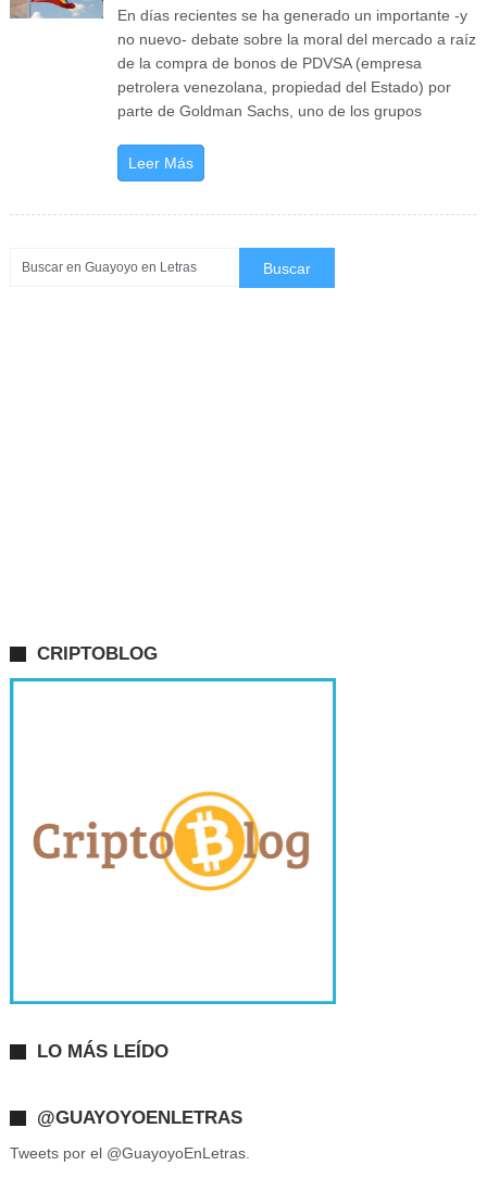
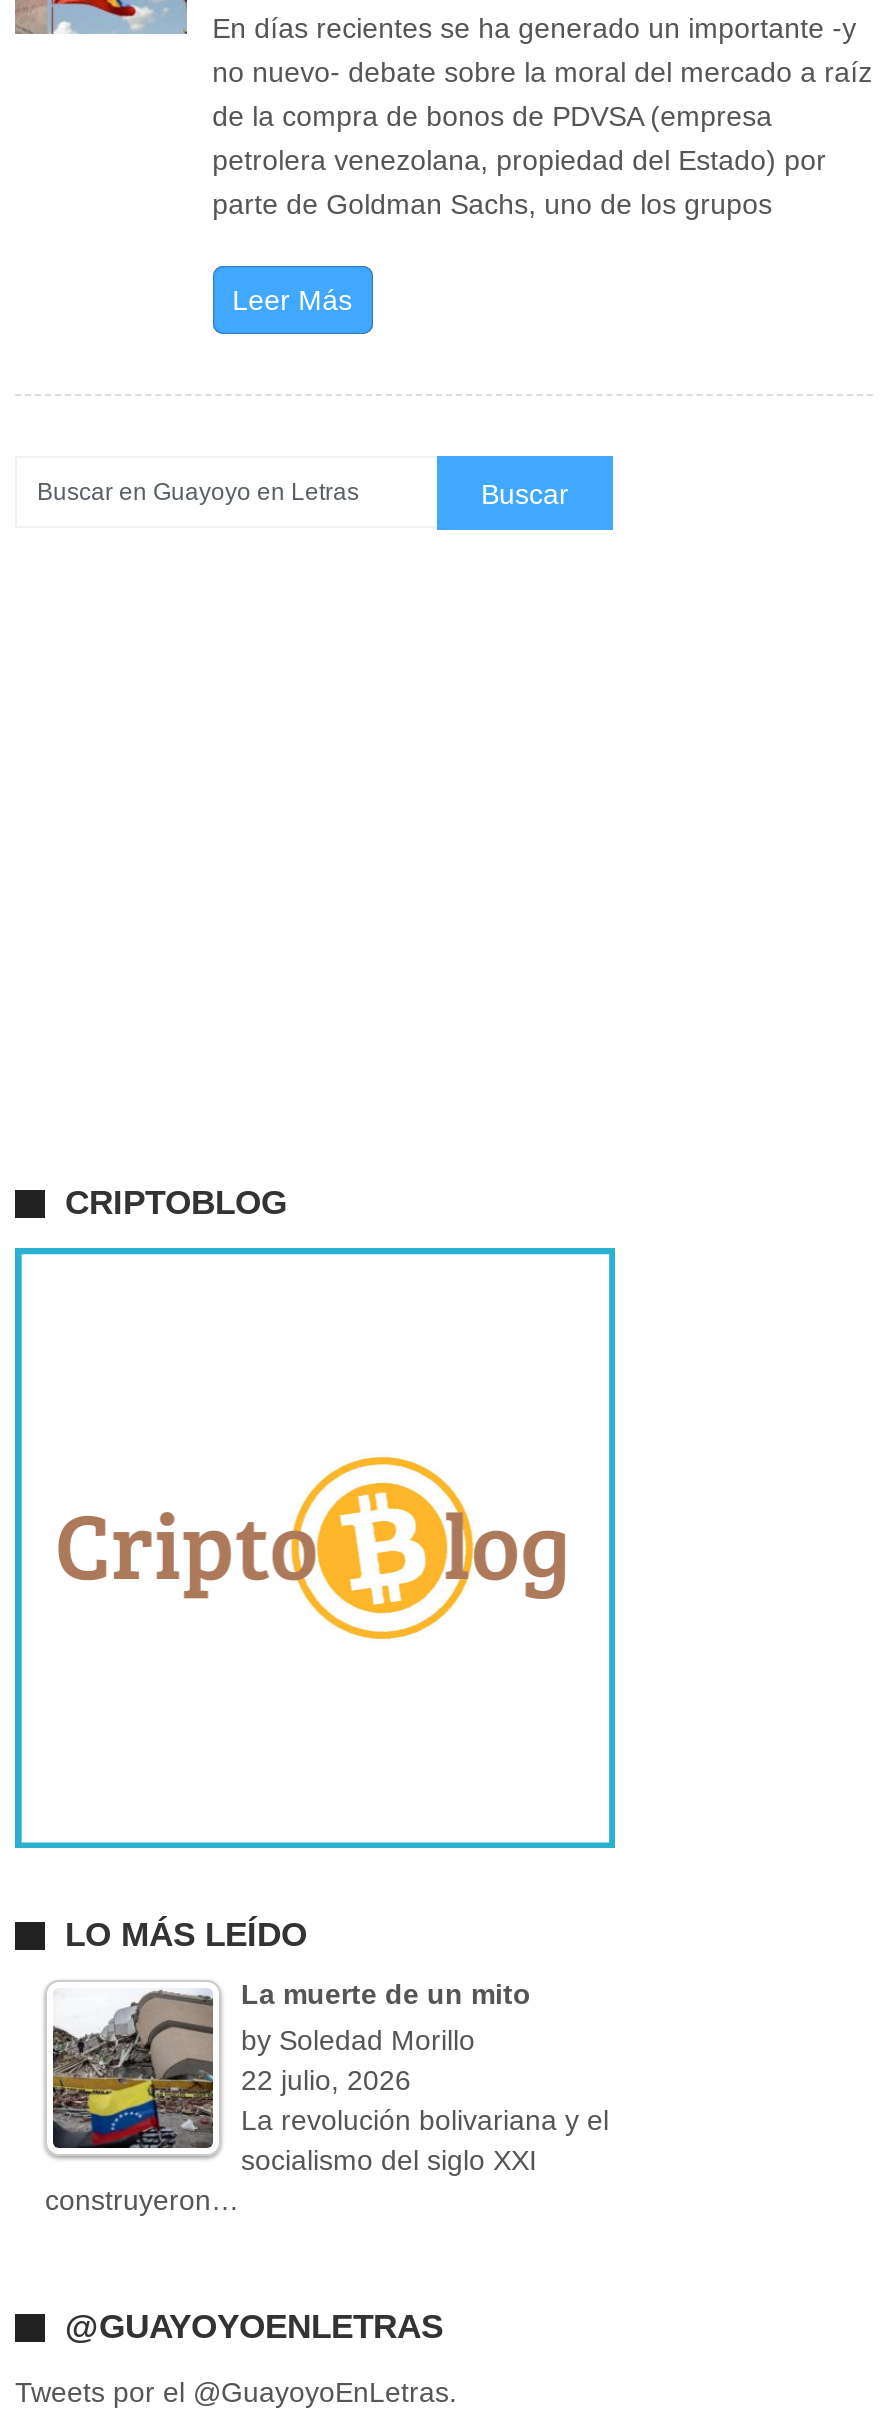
none -> [43,1978,609,2216] [image] | La muerte de un mito | by Soledad Morillo | 22 julio, 2026 | La revolución bolivariana y el | socialismo del siglo XXI | construyeron…

